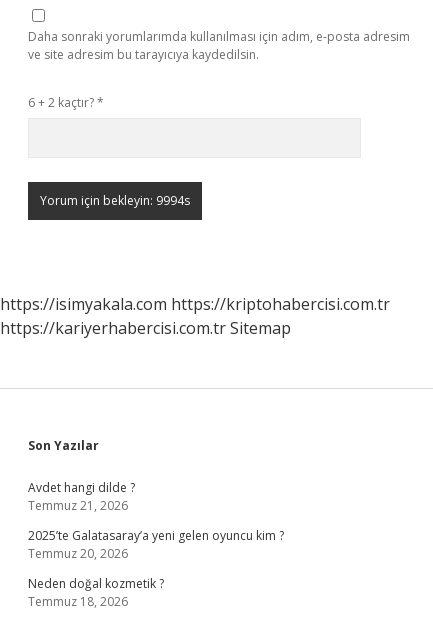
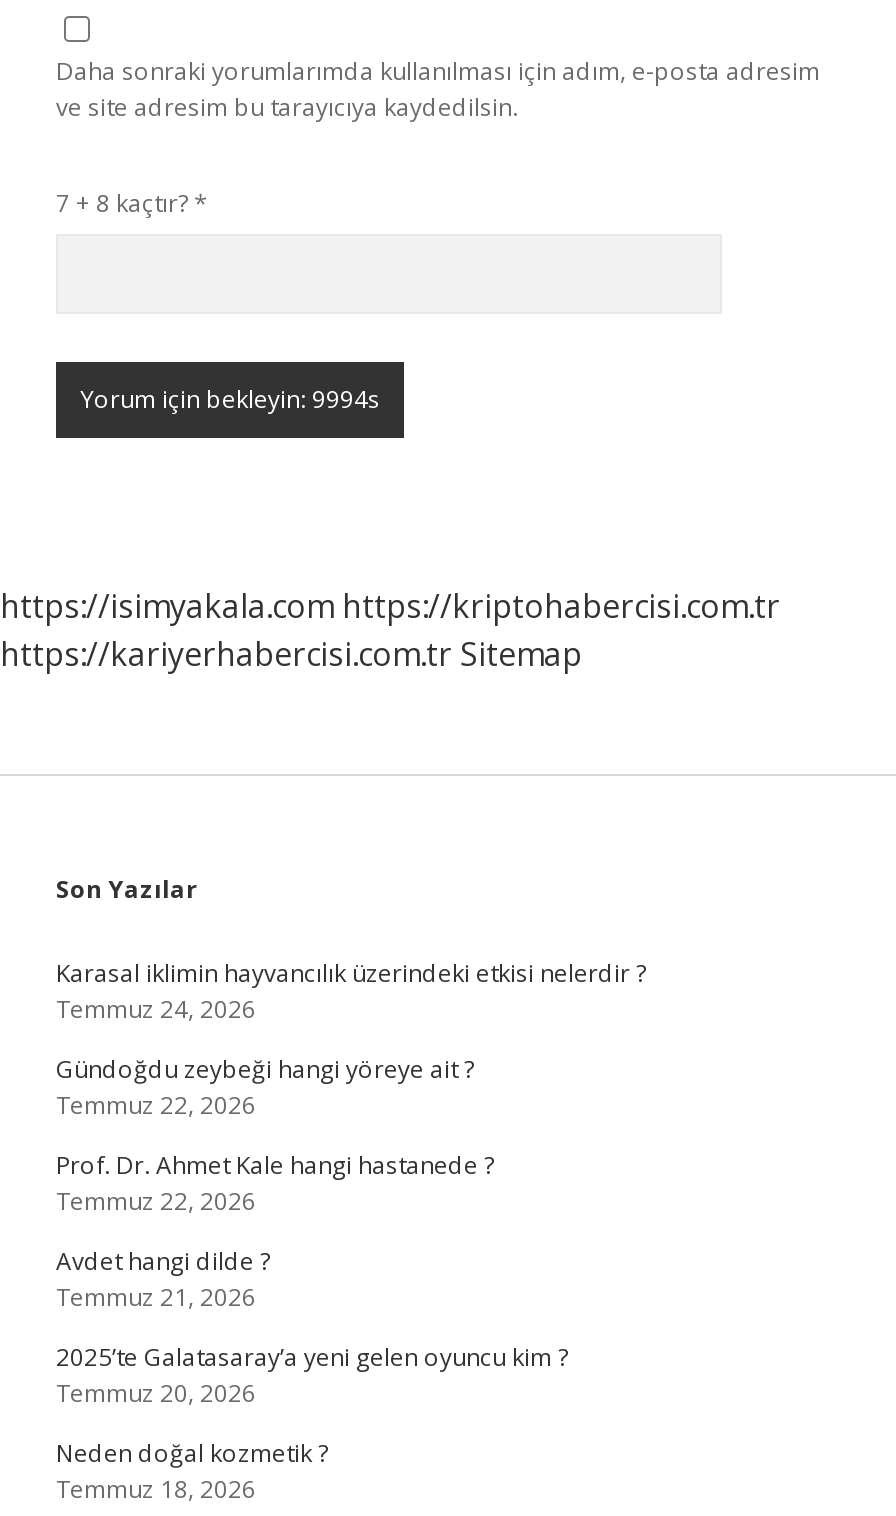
[28,94,104,111] 6 + 2 kaçtır? * -> [56,186,208,220] 7 + 8 kaçtır? *
none -> [56,956,646,1218] Karasal iklimin hayvancılık üzerindeki etkisi nelerdir ? | Temmuz 24, 2026 | Gündoğdu zeybeği hangi yöreye ait ? | Temmuz 22, 2026 | Prof. Dr. Ahmet Kale hangi hastanede ? | Temmuz 22, 2026

